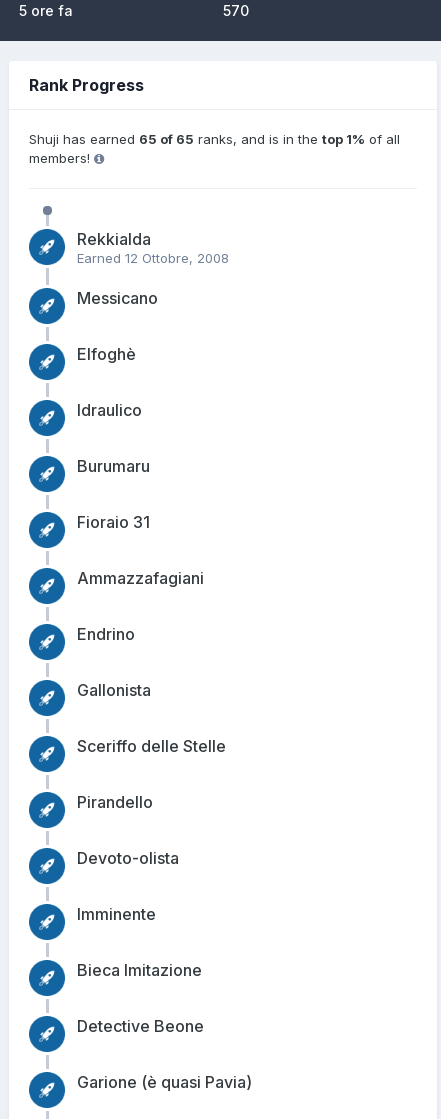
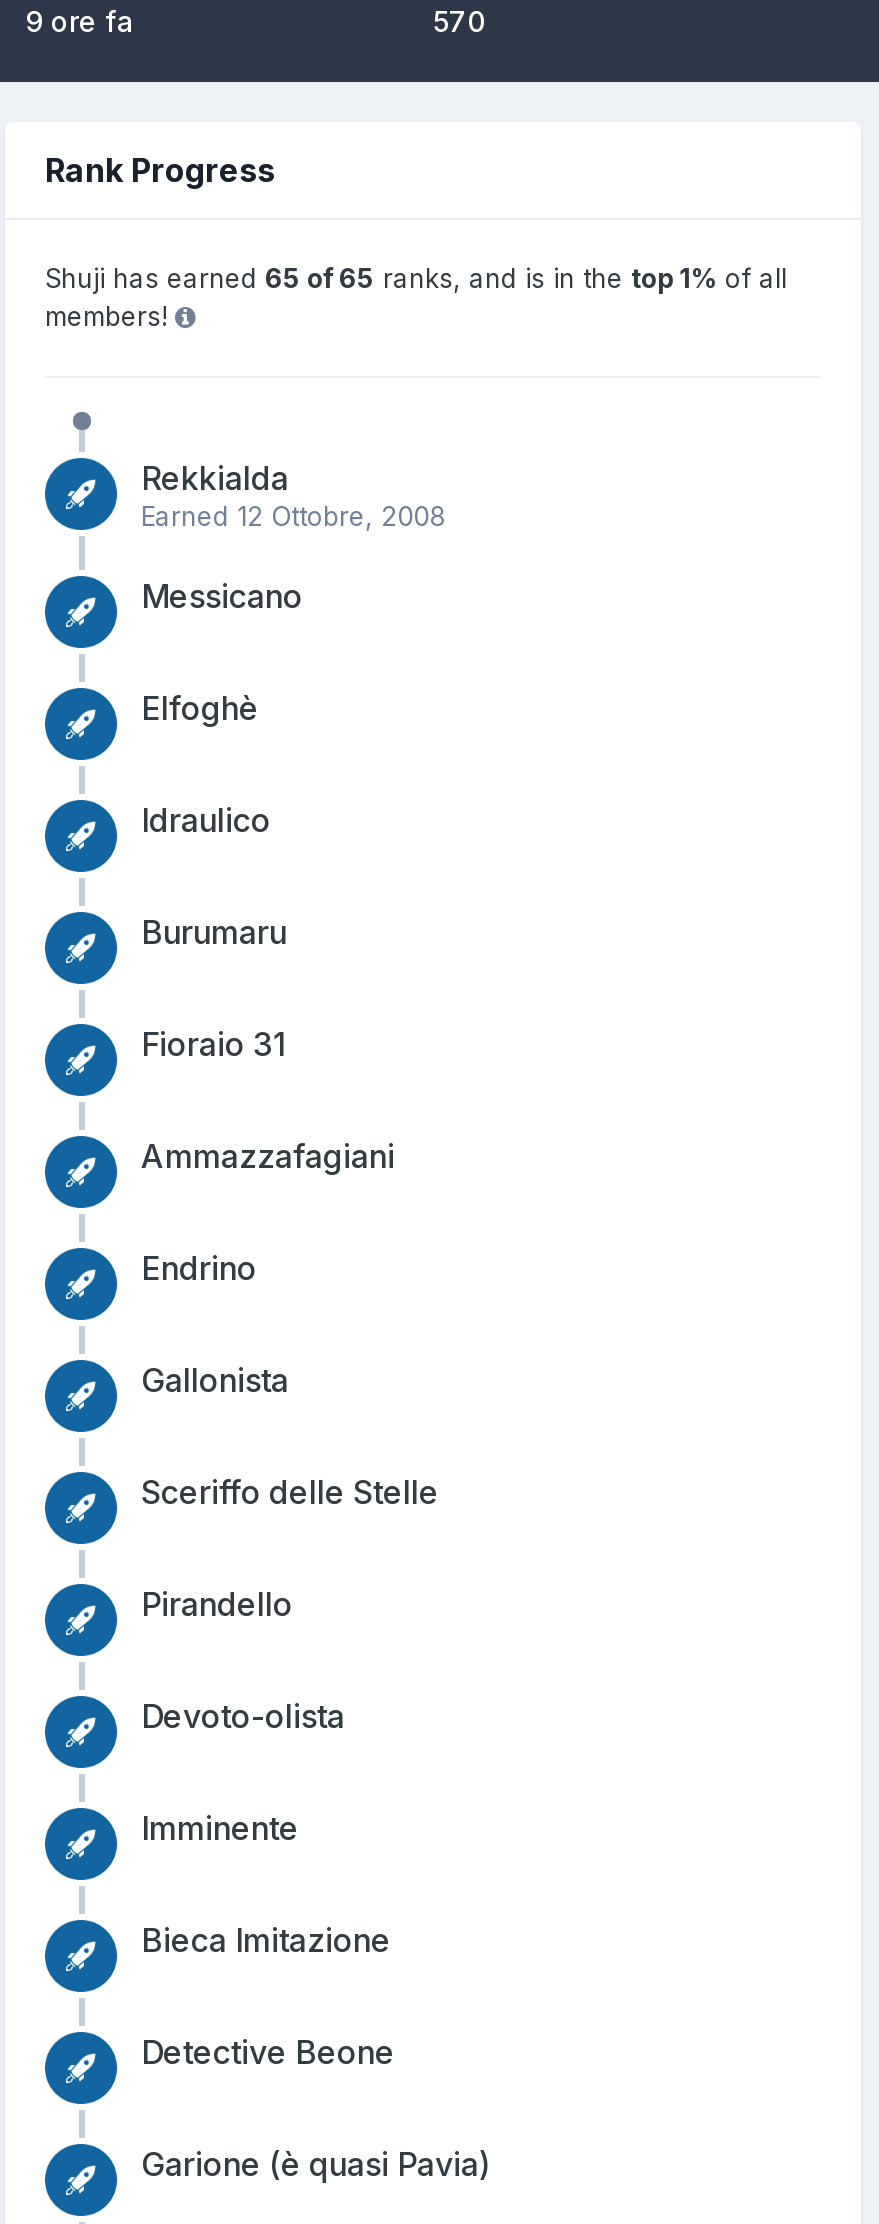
[19,2,73,19] 5 ore fa -> [25,4,135,38] 9 ore fa

